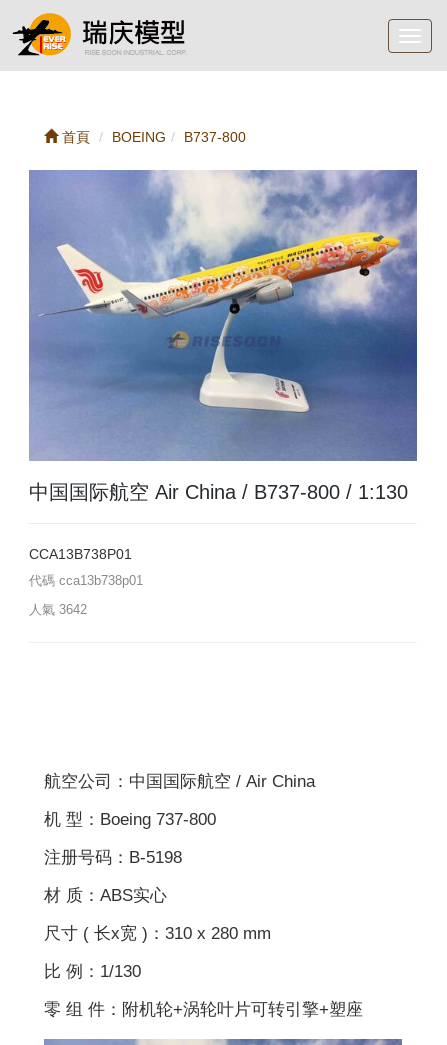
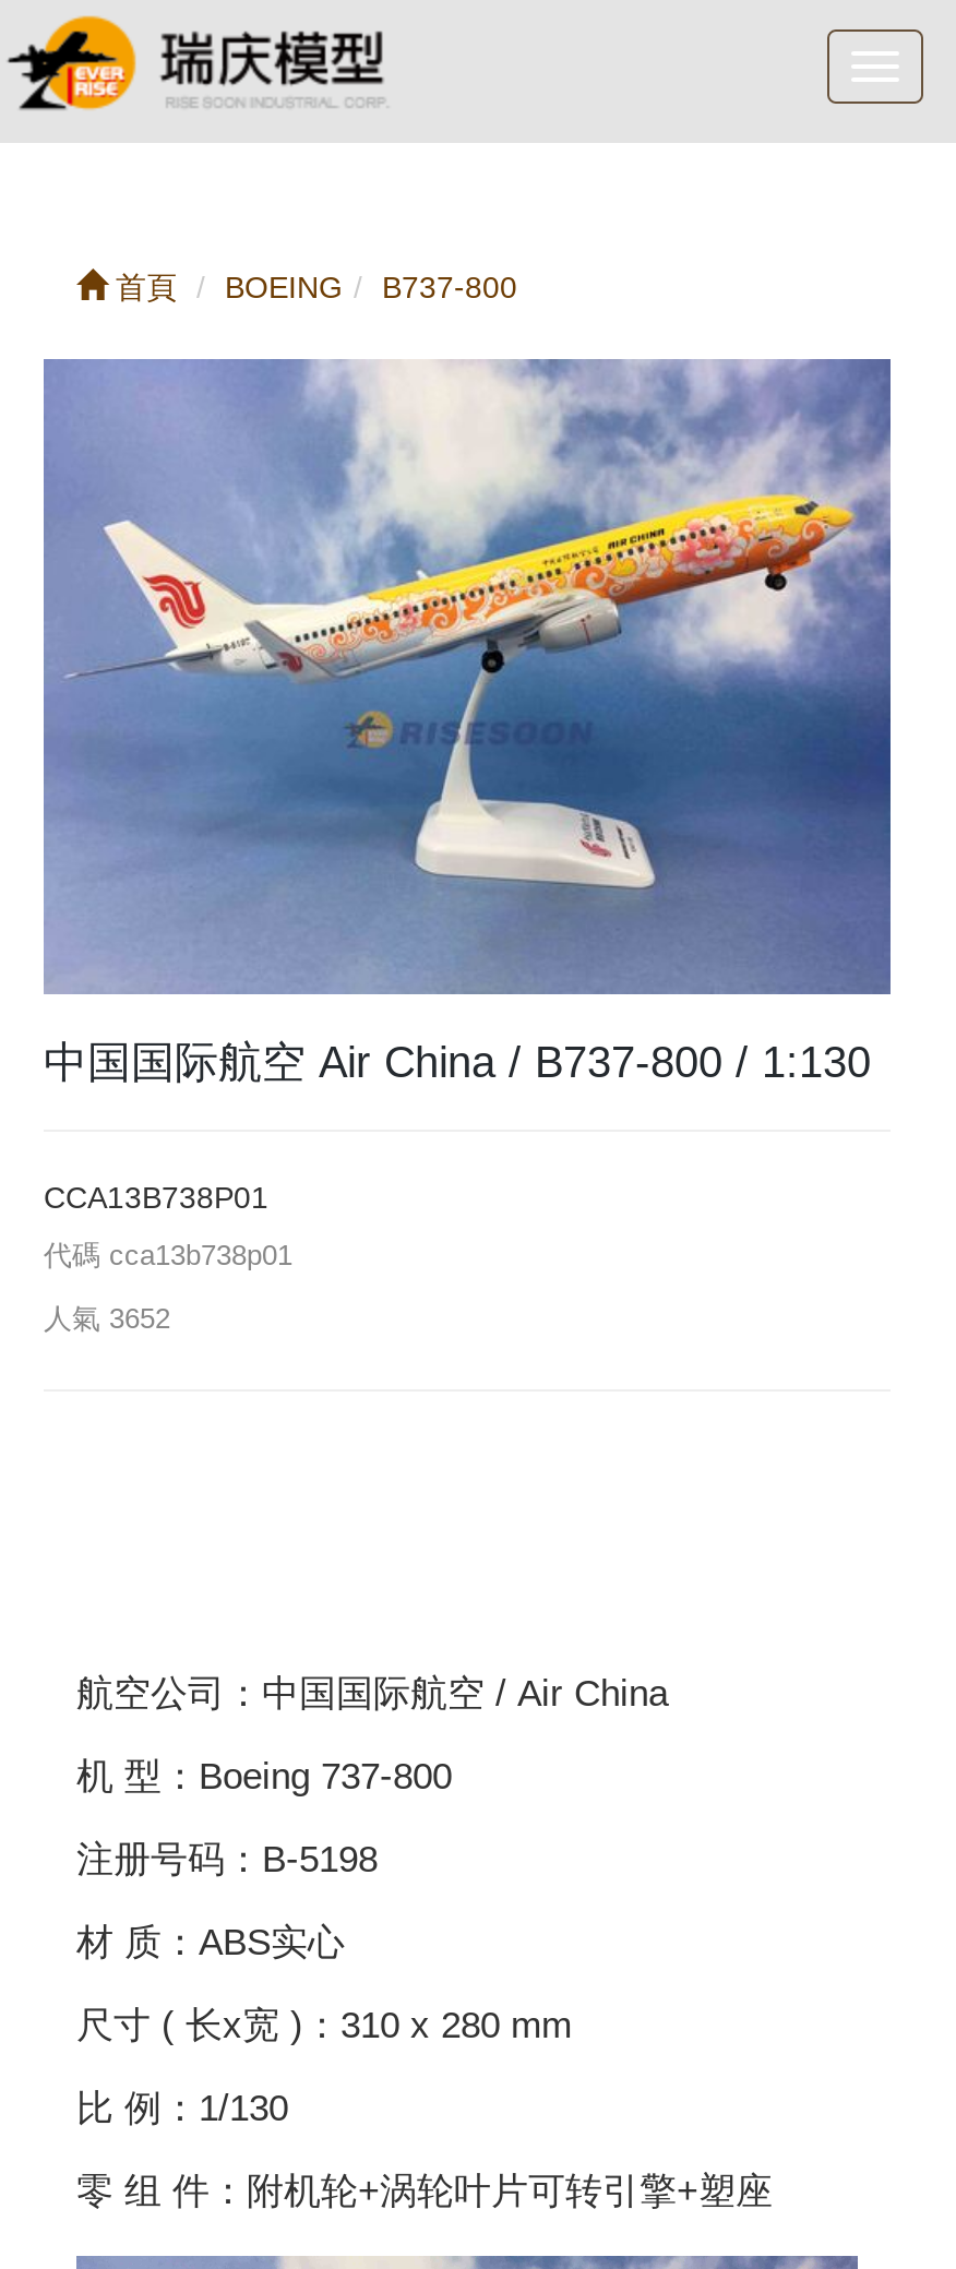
[29,602,87,617] 人氣3642 -> [44,1302,170,1335] 人氣3652

